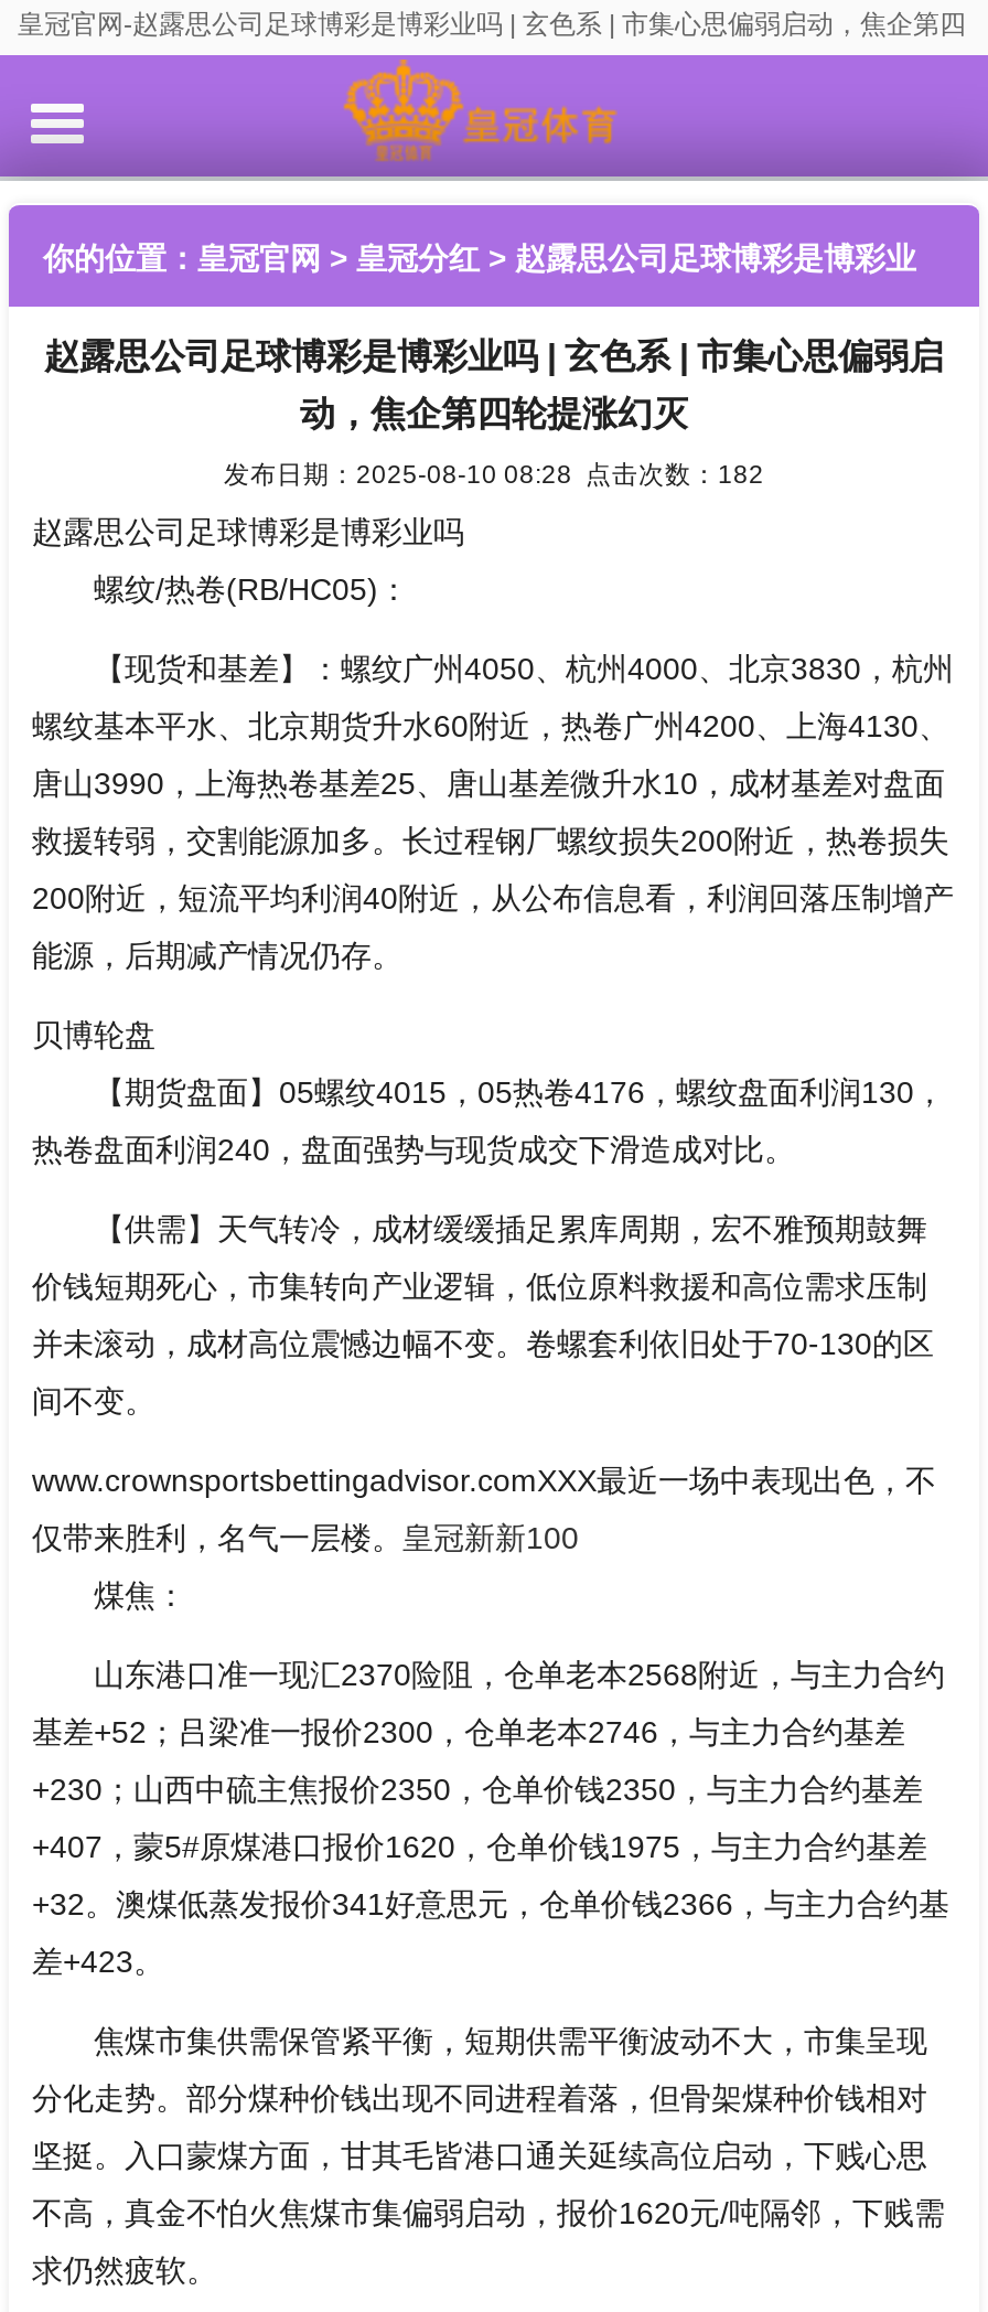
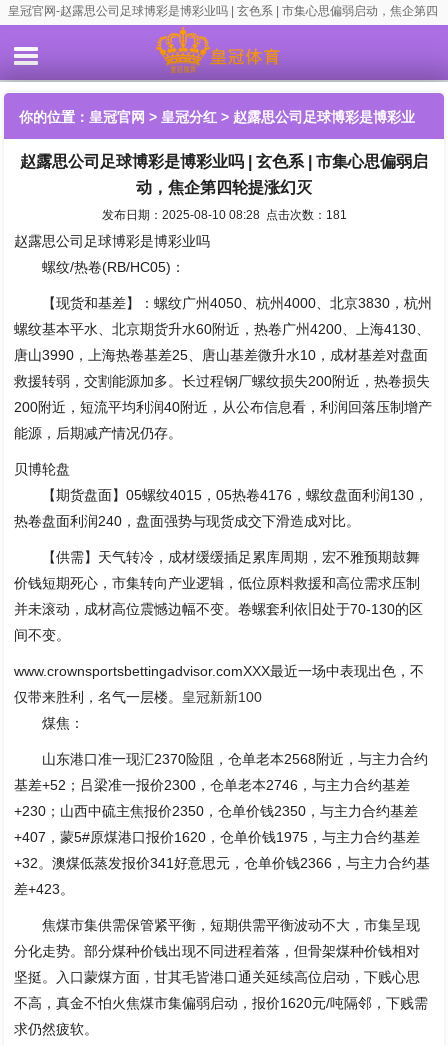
[224,459,764,488] 发布日期：2025-08-10 08:28 点击次数：182 -> [101,208,346,221] 发布日期：2025-08-10 08:28 点击次数：181

